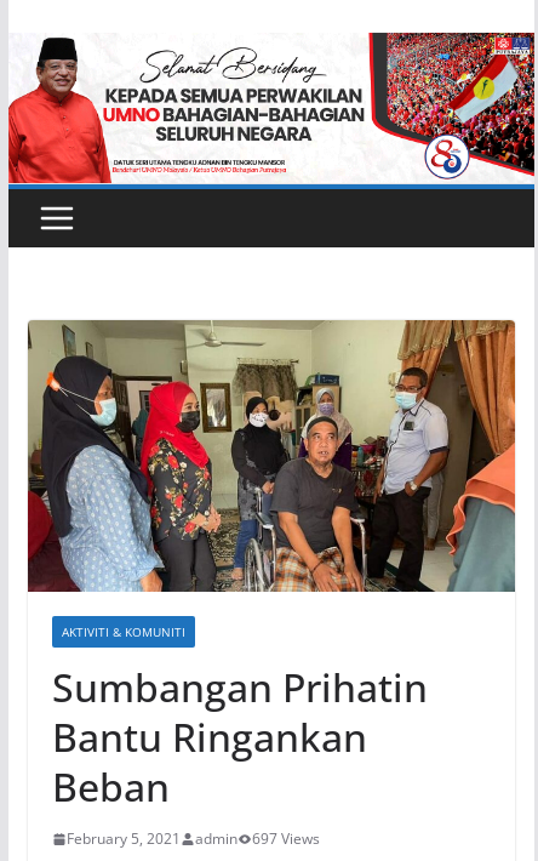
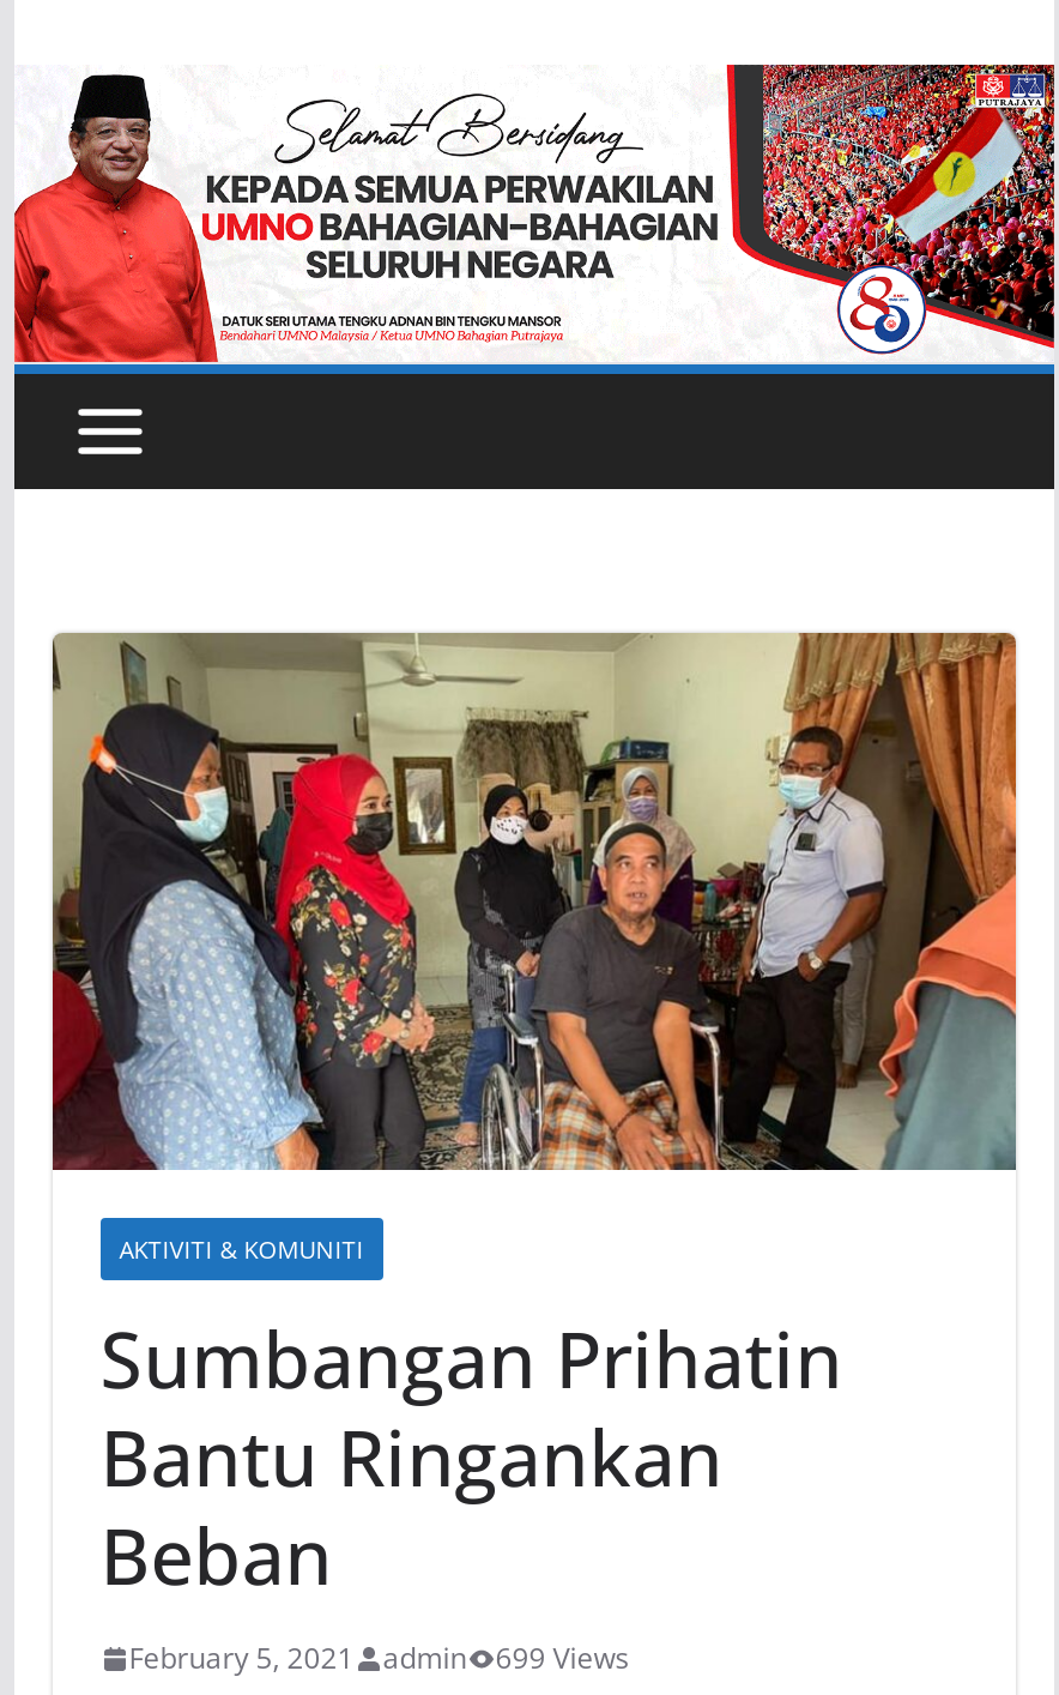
[66,829,320,849] February 5, 2021 admin 697 Views -> [129,1638,629,1679] February 5, 2021 admin 699 Views

